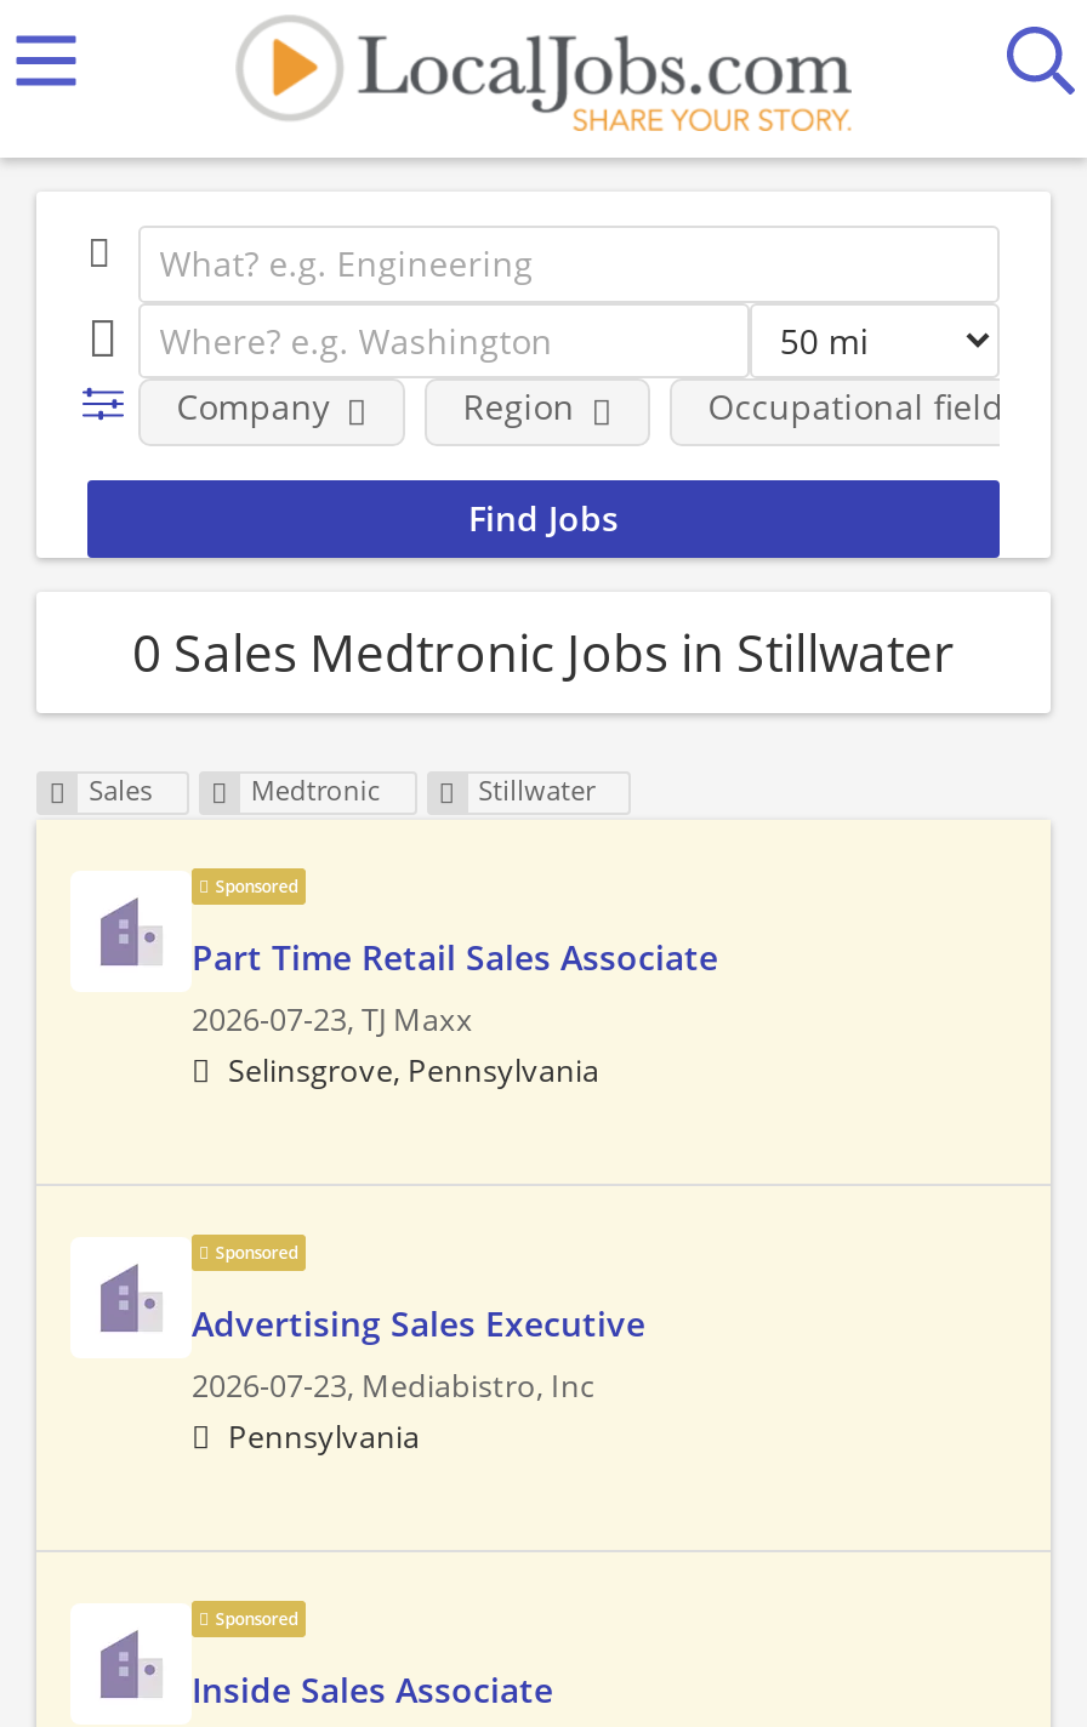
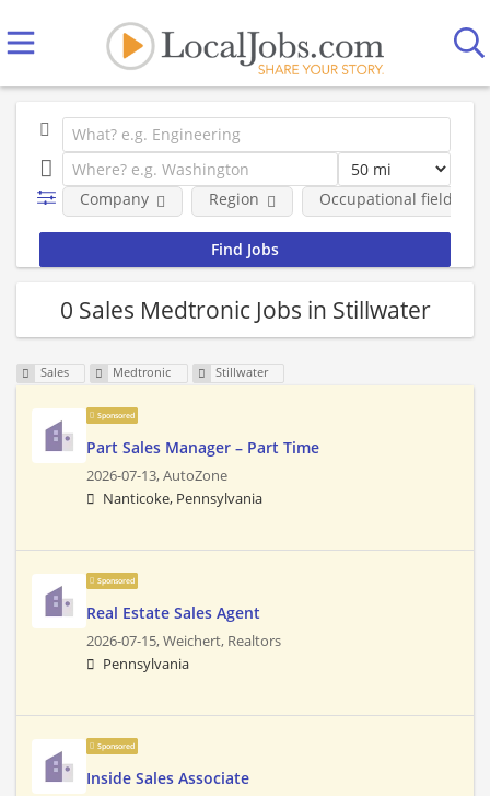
[192,935,718,1092] Part Time Retail Sales Associate | 2026-07-23, TJ Maxx | Selinsgrove, Pennsylvania -> [86,437,319,508] Part Sales Manager – Part Time | 2026-07-13, AutoZone | Nanticoke, Pennsylvania
[192,1301,645,1408] Advertising Sales Executive | 2026-07-23, Mediabistro, Inc -> [86,603,281,651] Real Estate Sales Agent | 2026-07-15, Weichert, Realtors

